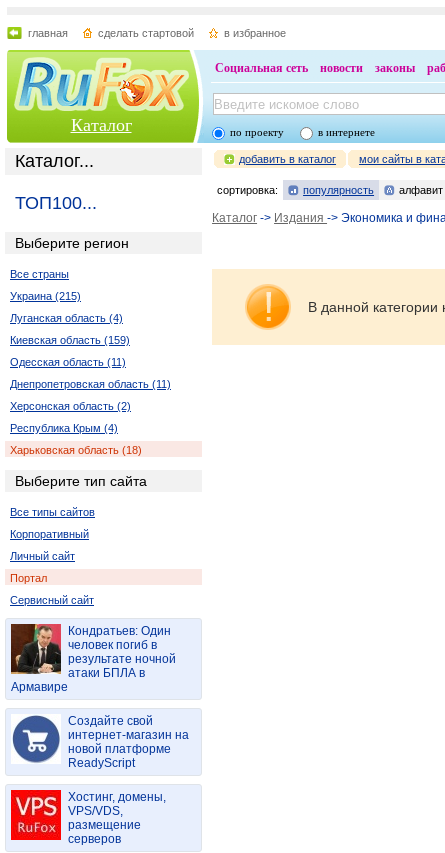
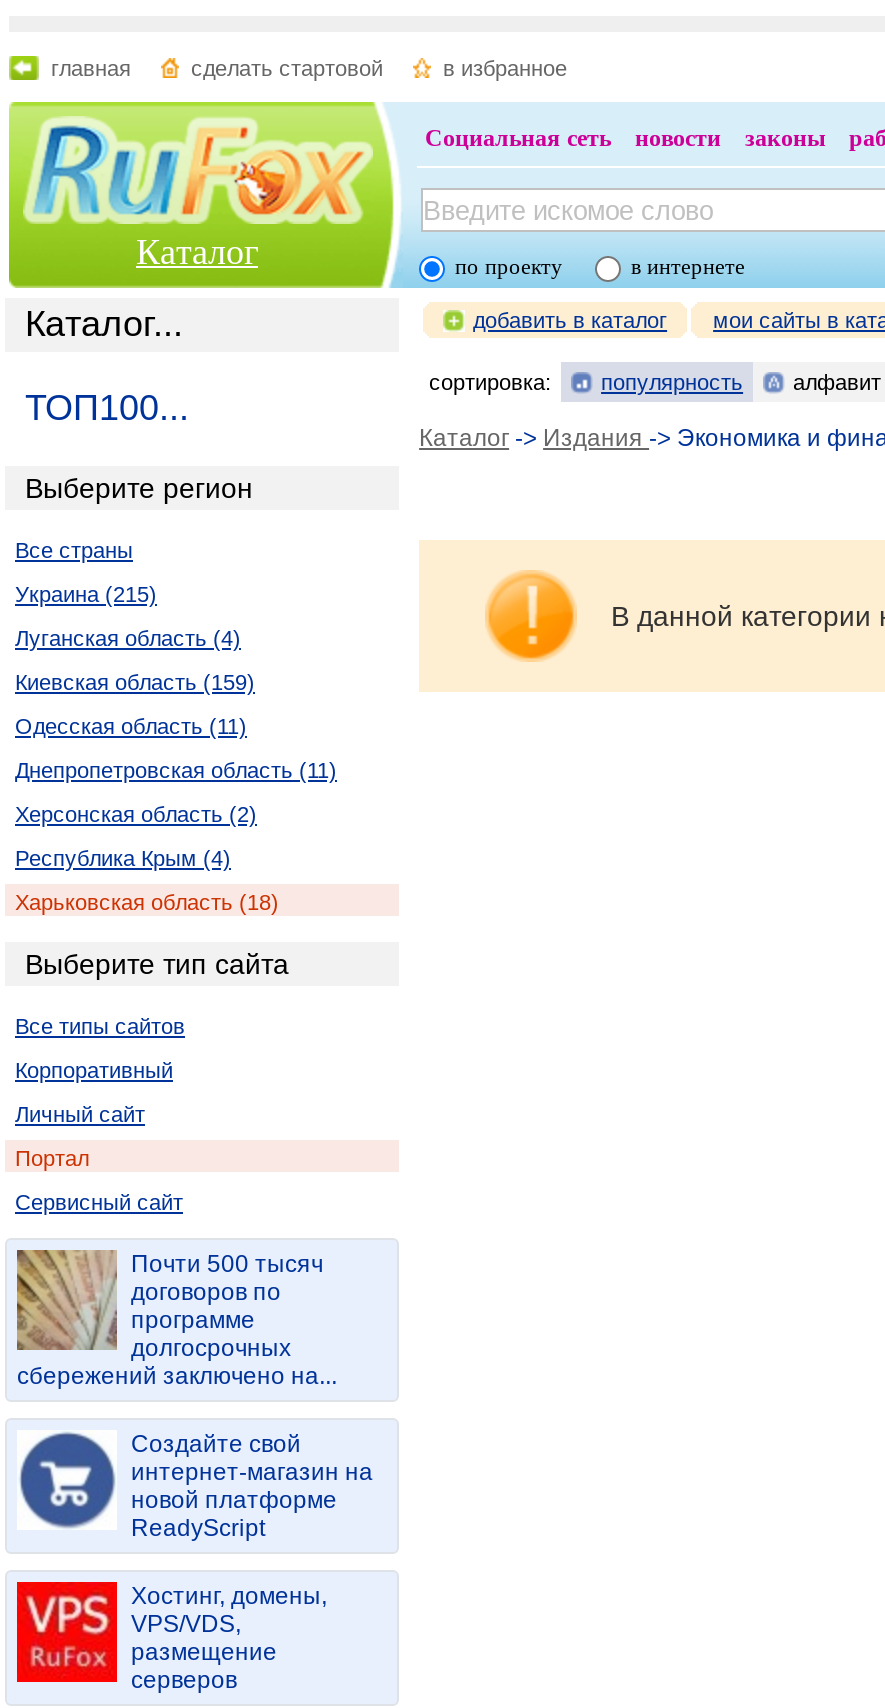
[10,623,176,694] [image] | Кондратьев: Один | человек погиб в | результате ночной | атаки БПЛА в | Армавире -> [15,1248,337,1390] [image] | Почти 500 тысяч | договоров по | программе | долгосрочных | сбережений заключено на...

